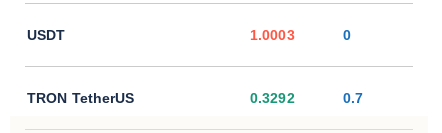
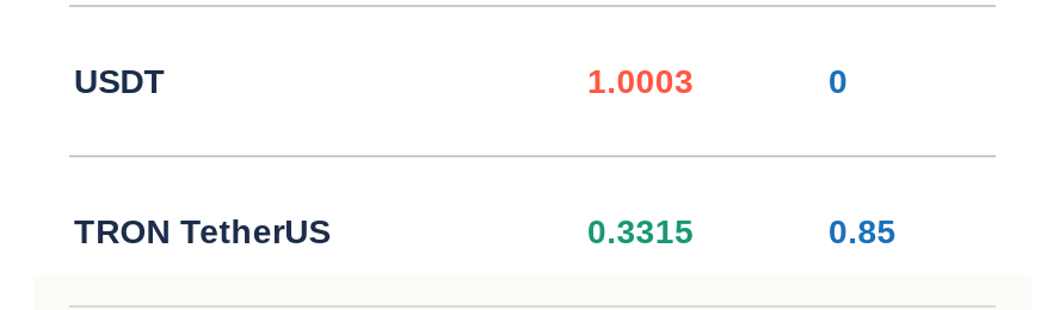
[250,90,295,106] 0.3292 -> [587,212,694,250] 0.3315
[343,90,363,106] 0.7 -> [829,212,896,250] 0.85

